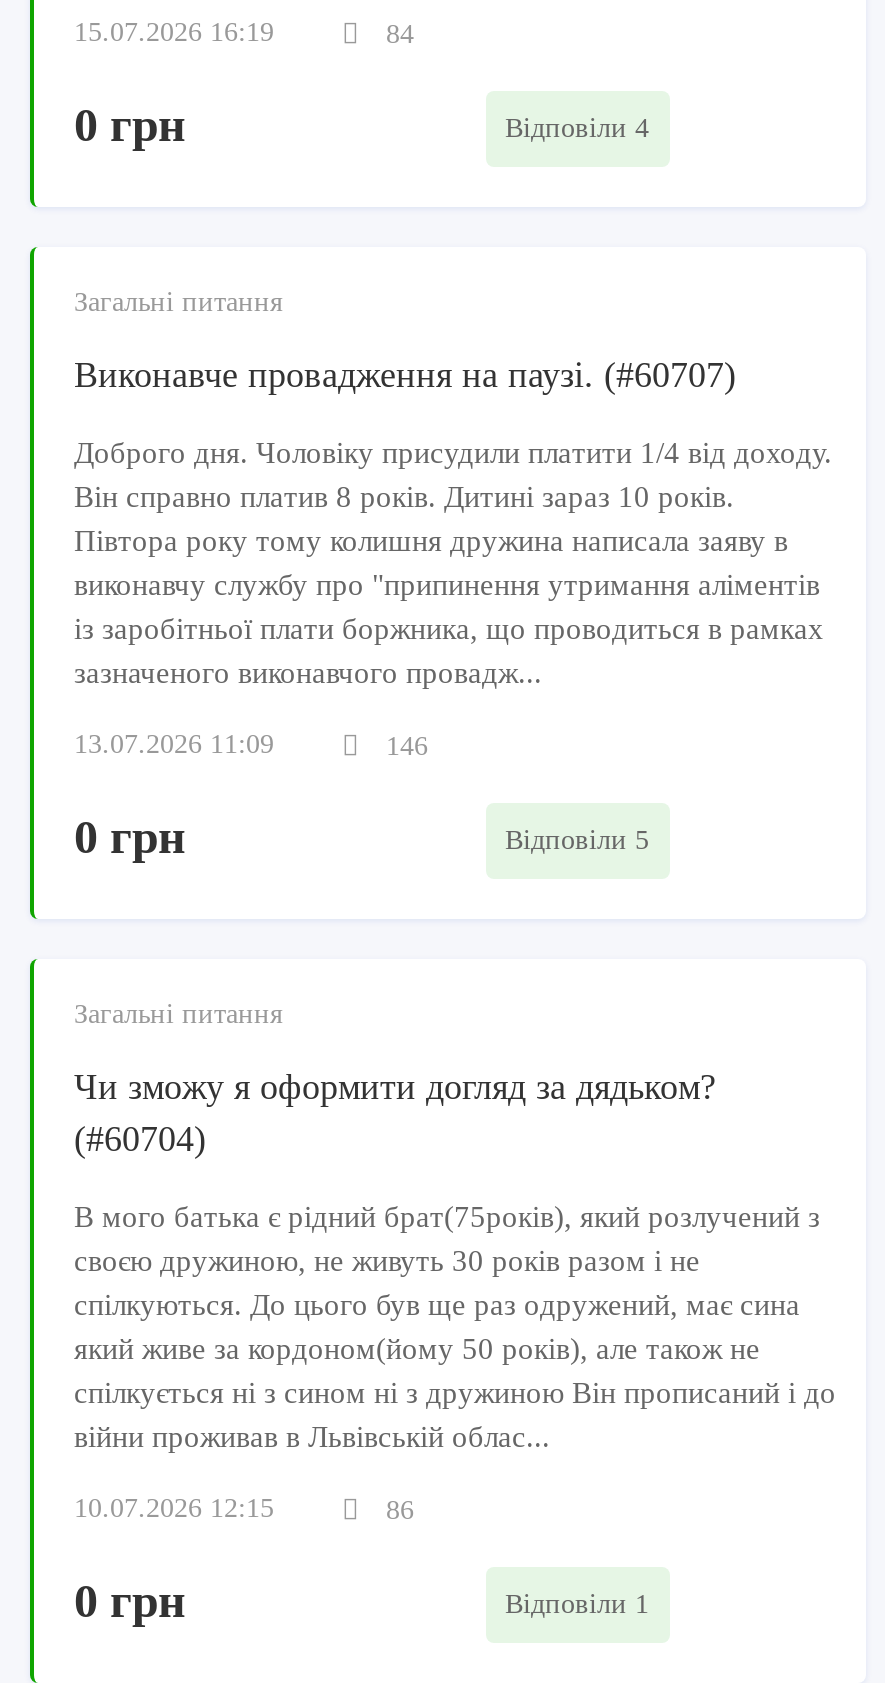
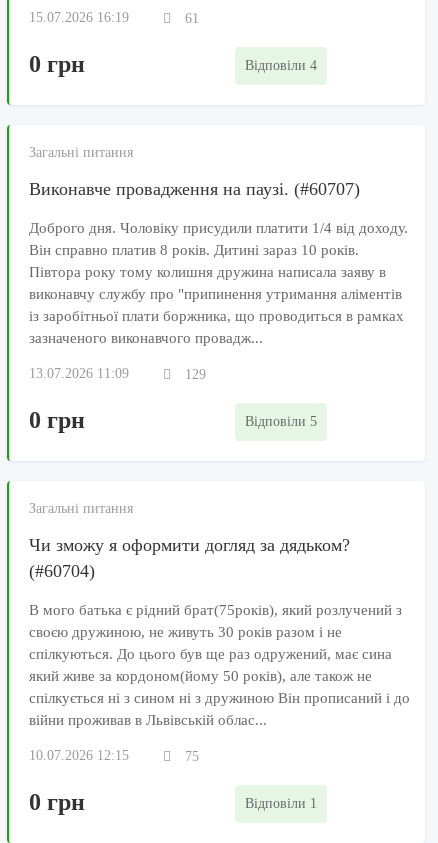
[378,20,414,50] 84 -> [181,11,199,26] 61
[378,732,428,762] 146 -> [181,367,206,382] 129
[378,1496,414,1526] 86 -> [181,749,199,764] 75

